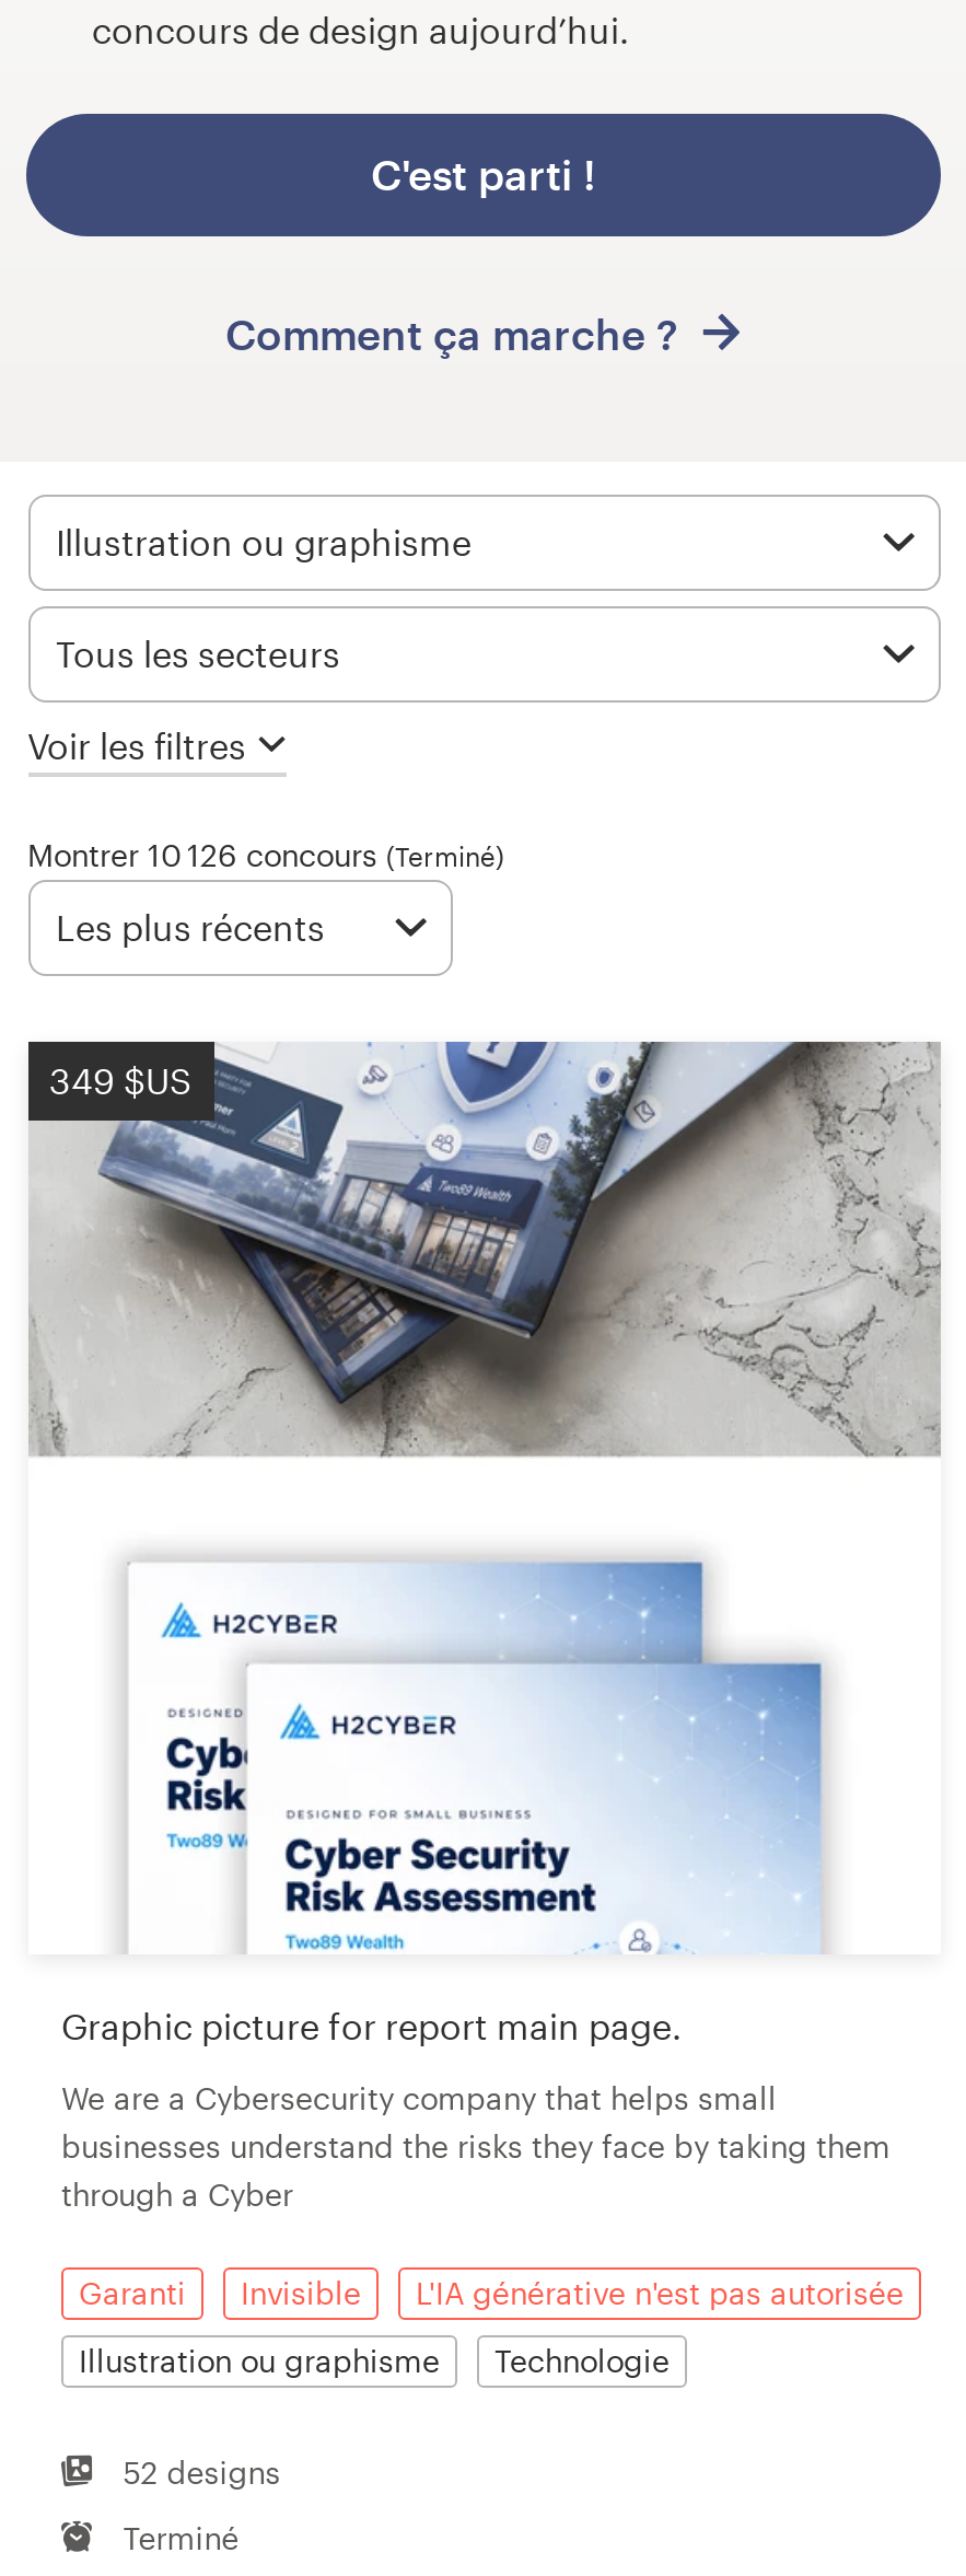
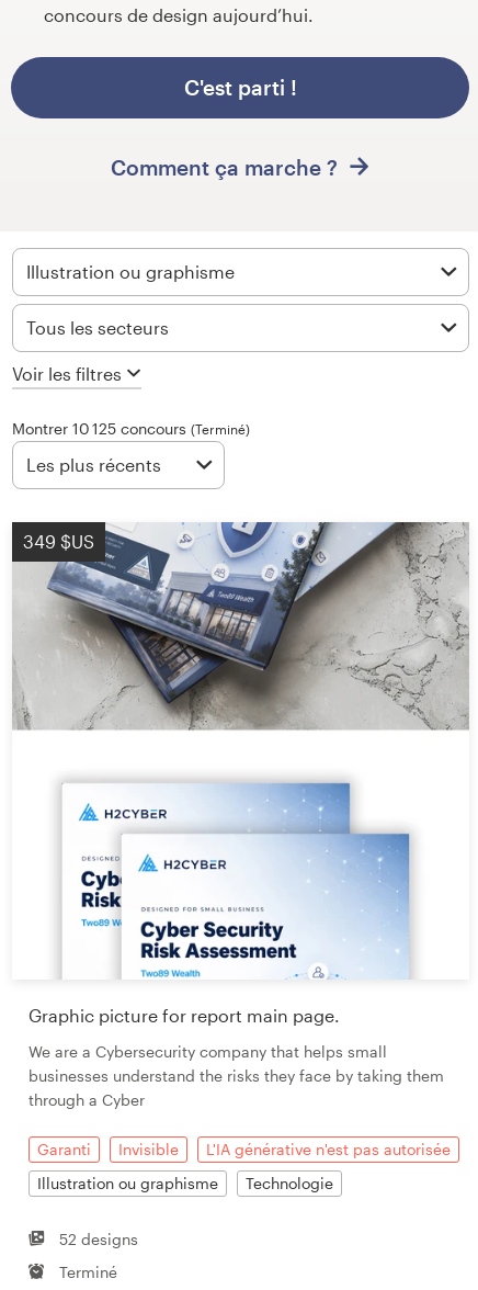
[27,835,504,872] Montrer 10 126 concours (Terminé) -> [12,419,249,437] Montrer 10 125 concours (Terminé)

